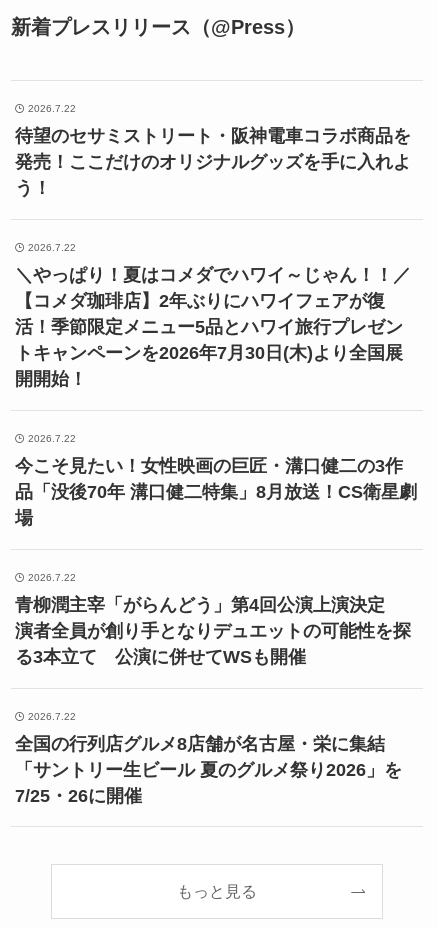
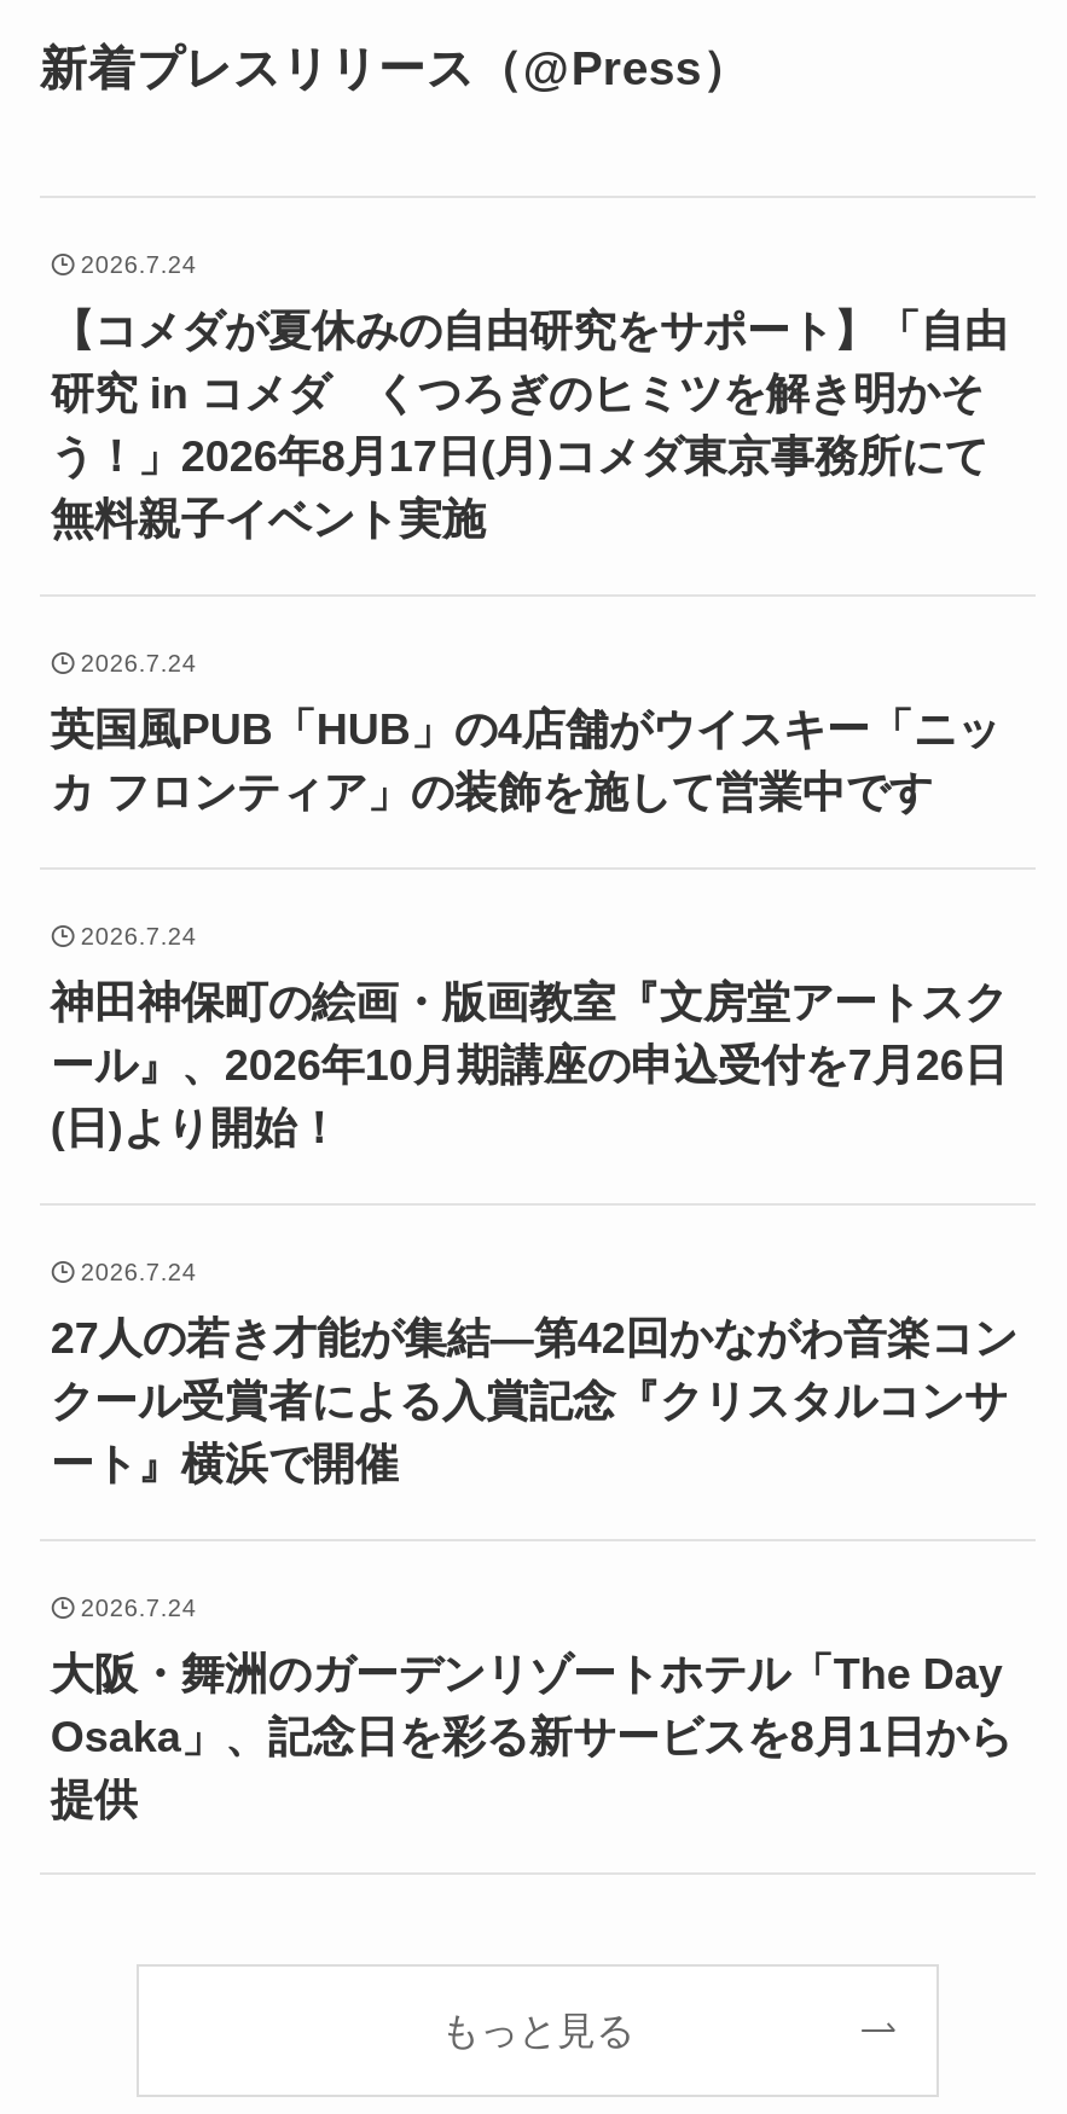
[28,103,76,114] 2026.7.22 -> [81,252,197,279] 2026.7.24
[15,126,411,198] 待望のセサミストリート・阪神電車コラボ商品を | 発売！ここだけのオリジナルグッズを手に入れよ | う！ -> [51,308,1008,544] 【コメダが夏休みの自由研究をサポート】「自由 | 研究 in コメダ くつろぎのヒミツを解き明かそ | う！」2026年8月17日(月)コメダ東京事務所にて | 無料親子イベント実施
[28,242,76,253] 2026.7.22 -> [81,650,197,677] 2026.7.24
[15,265,411,389] ＼やっぱり！夏はコメダでハワイ～じゃん！！／ | 【コメダ珈琲店】2年ぶりにハワイフェアが復 | 活！季節限定メニュー5品とハワイ旅行プレゼン | トキャンペーンを2026年7月30日(木)より全国展 | 開開始！ -> [51,706,1000,817] 英国風PUB「HUB」の4店舗がウイスキー「ニッ | カ フロンティア」の装飾を施して営業中です
[28,433,76,444] 2026.7.22 -> [81,923,197,949] 2026.7.24
[15,456,417,528] 今こそ見たい！女性映画の巨匠・溝口健二の3作 | 品「没後70年 溝口健二特集」8月放送！CS衛星劇 | 場 -> [51,978,1008,1152] 神田神保町の絵画・版画教室『文房堂アートスク | ール』、2026年10月期講座の申込受付を7月26日 | (日)より開始！
[28,572,76,583] 2026.7.22 -> [81,1258,197,1285] 2026.7.24
[15,595,411,667] 青柳潤主宰「がらんどう」第4回公演上演決定 | 演者全員が創り手となりデュエットの可能性を探 | る3本立て 公演に併せてWSも開催 -> [51,1314,1017,1488] 27人の若き才能が集結—第42回かながわ音楽コン | クール受賞者による入賞記念『クリスタルコンサ | ート』横浜で開催
[28,710,76,721] 2026.7.22 -> [81,1593,197,1620] 2026.7.24
[15,733,403,805] 全国の行列店グルメ8店舗が名古屋・栄に集結 | 「サントリー生ビール 夏のグルメ祭り2026」を | 7/25・26に開催 -> [51,1649,1012,1823] 大阪・舞洲のガーデンリゾートホテル「The Day | Osaka」、記念日を彩る新サービスを8月1日から | 提供

